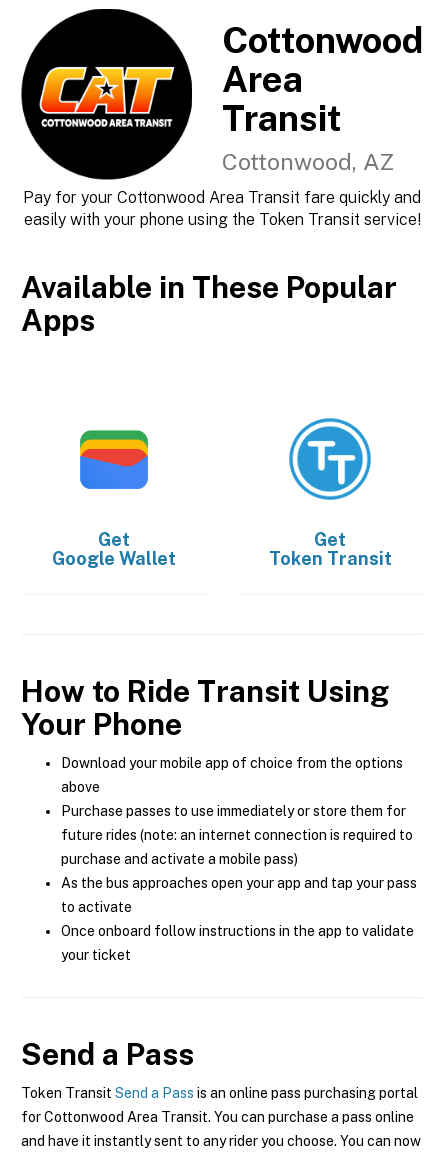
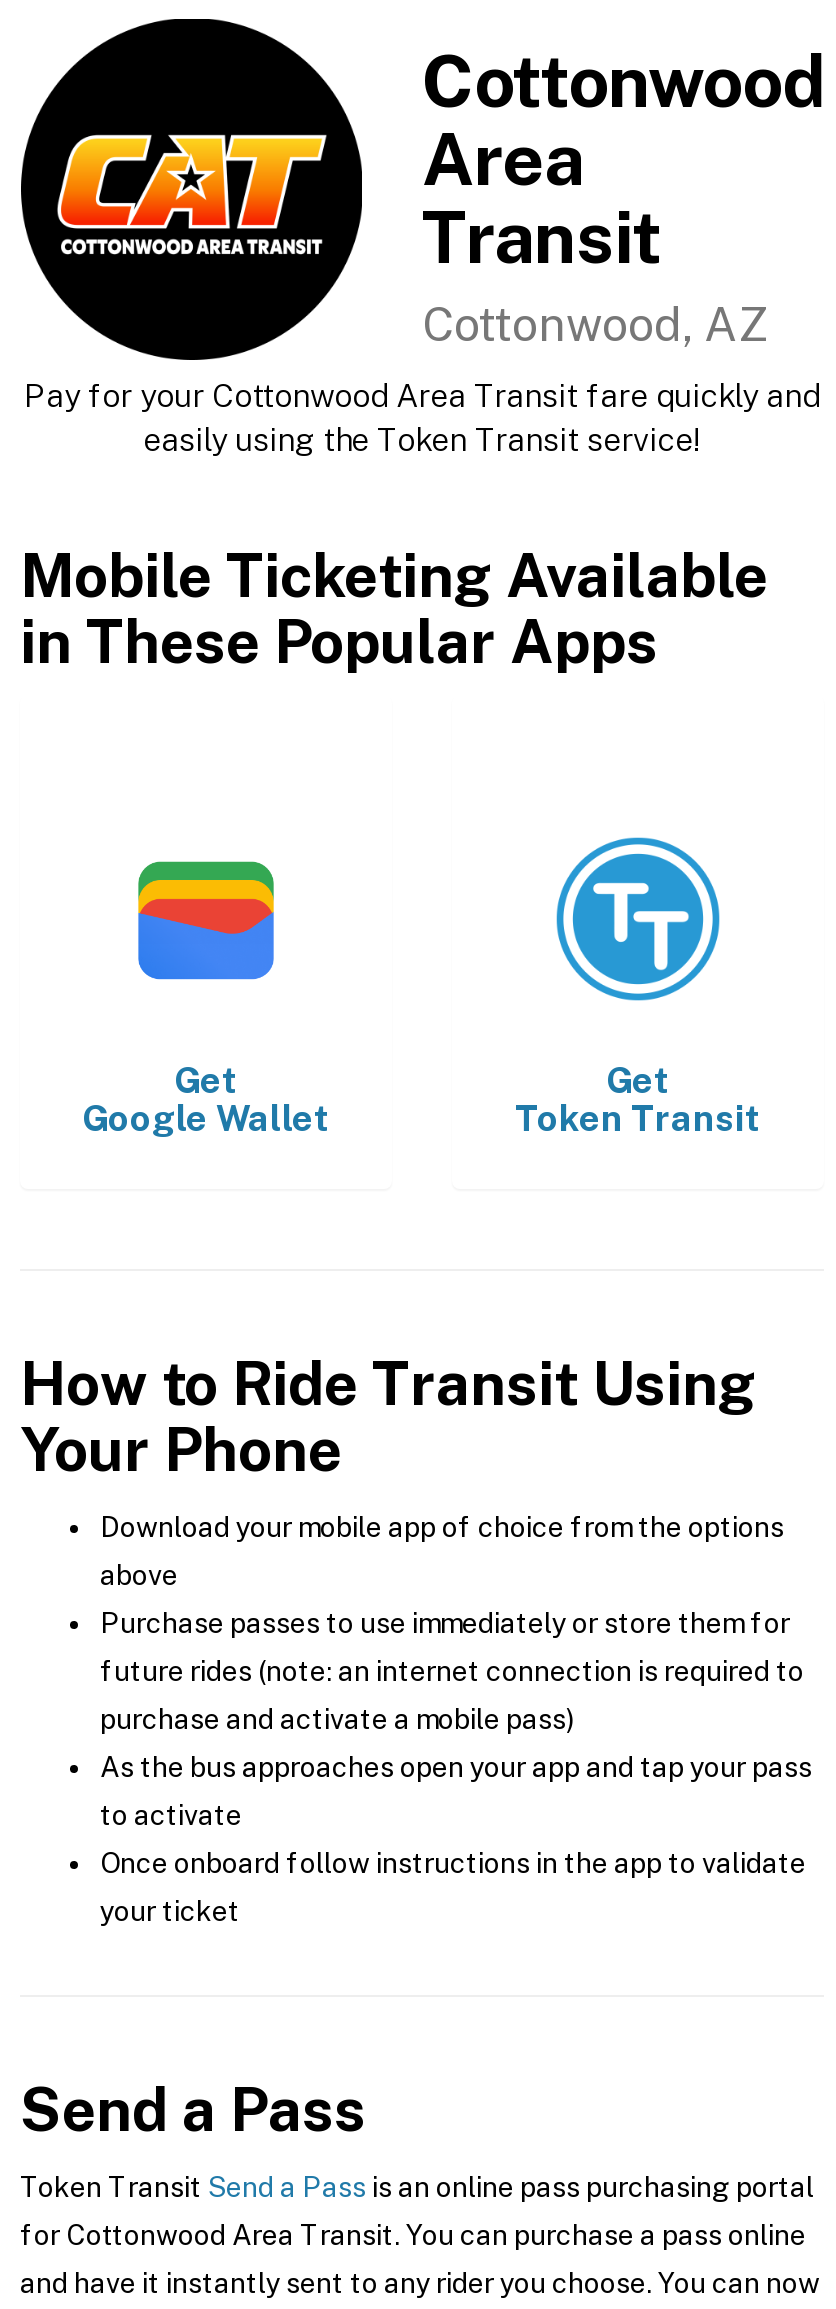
[23,210,420,229] easily with your phone using the Token Transit service! -> [143,421,701,459] easily using the Token Transit service!
[21,269,397,338] Available in These Popular | Apps -> [20,539,768,677] Mobile Ticketing Available | in These Popular Apps

